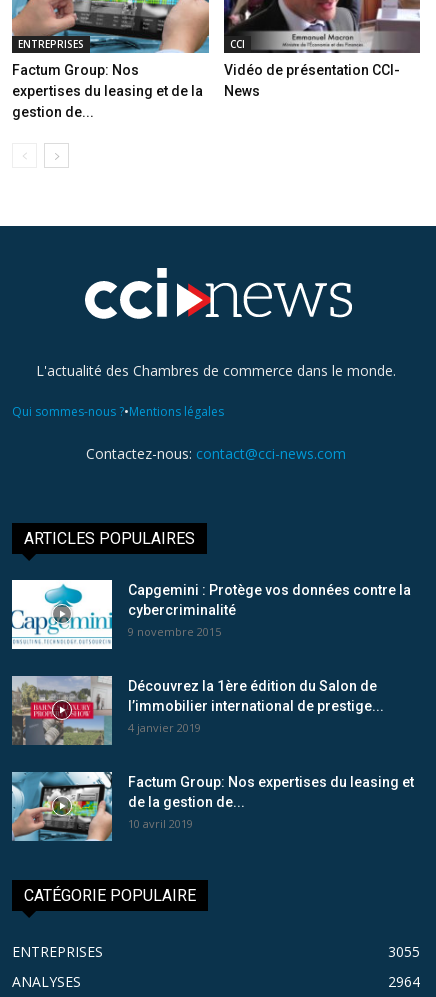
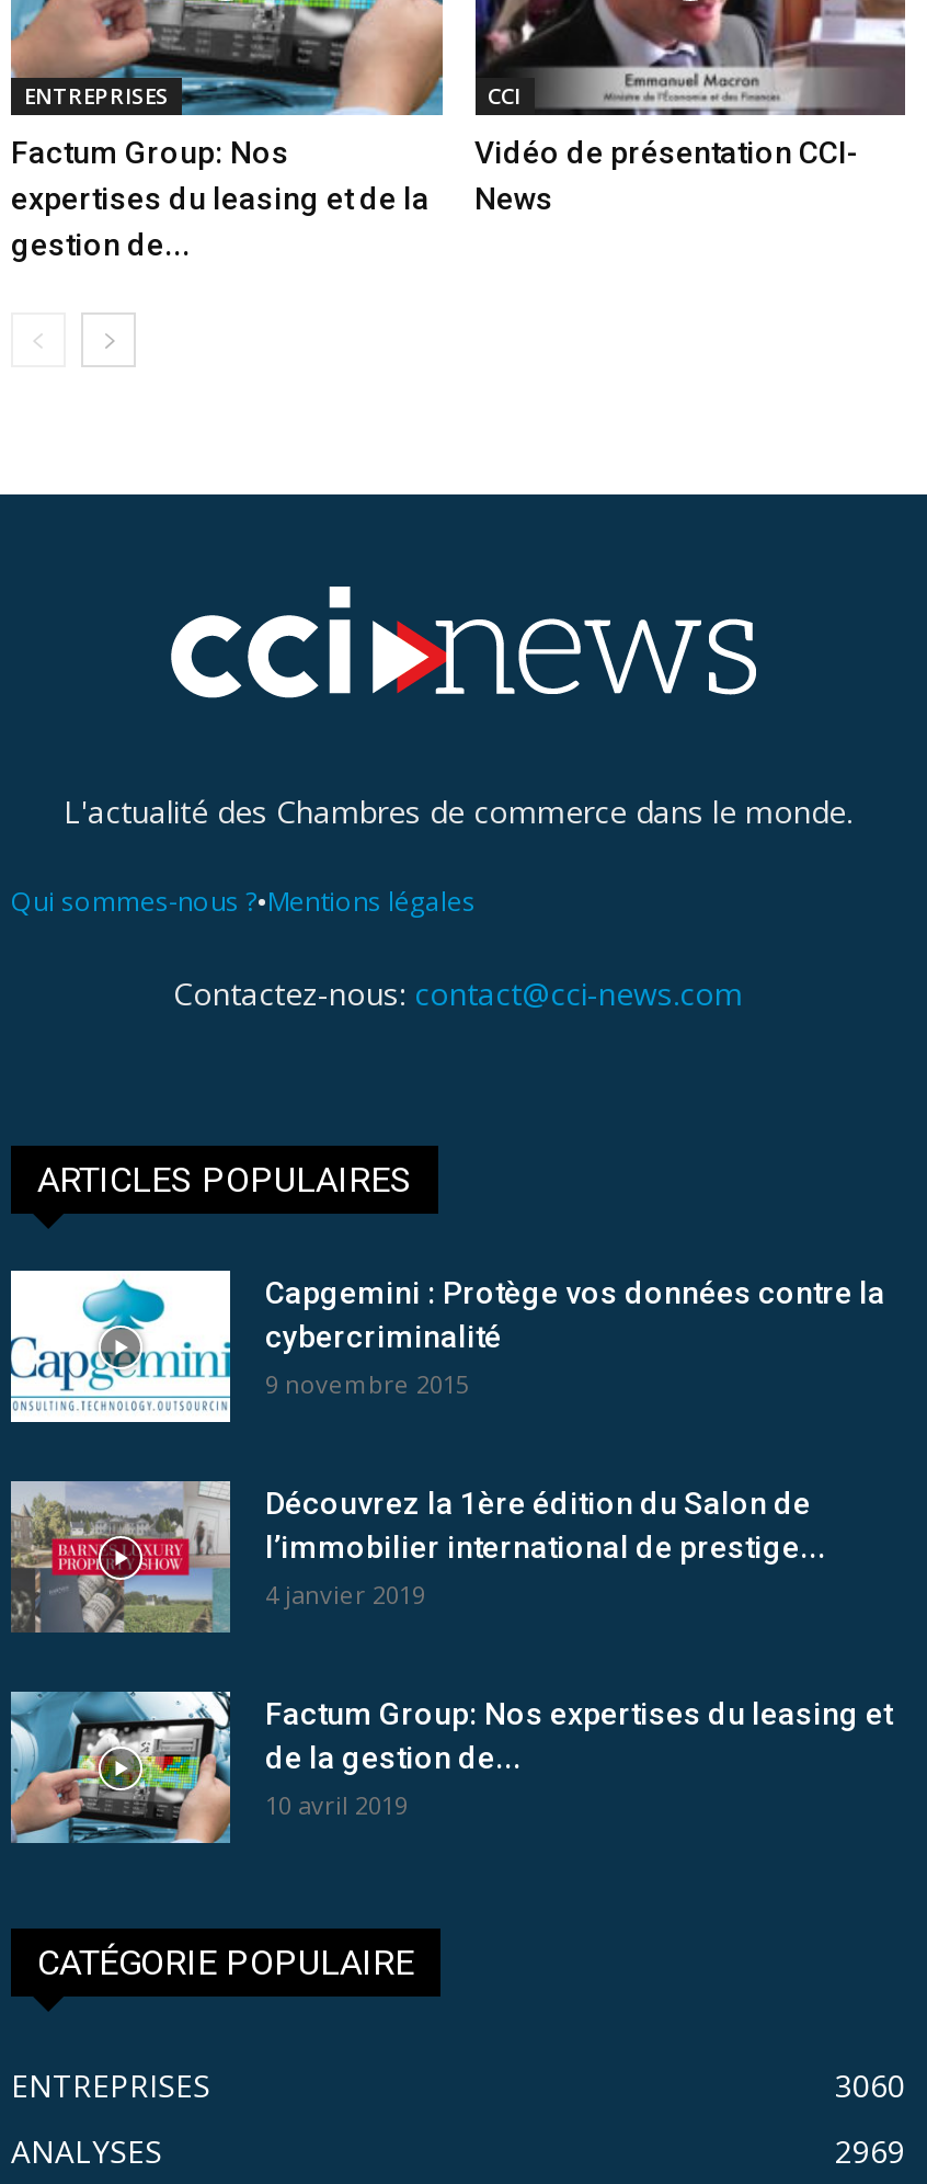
[388,942,420,961] 3055 -> [835,2065,905,2107] 3060
[388,972,420,991] 2964 -> [835,2131,905,2173] 2969

